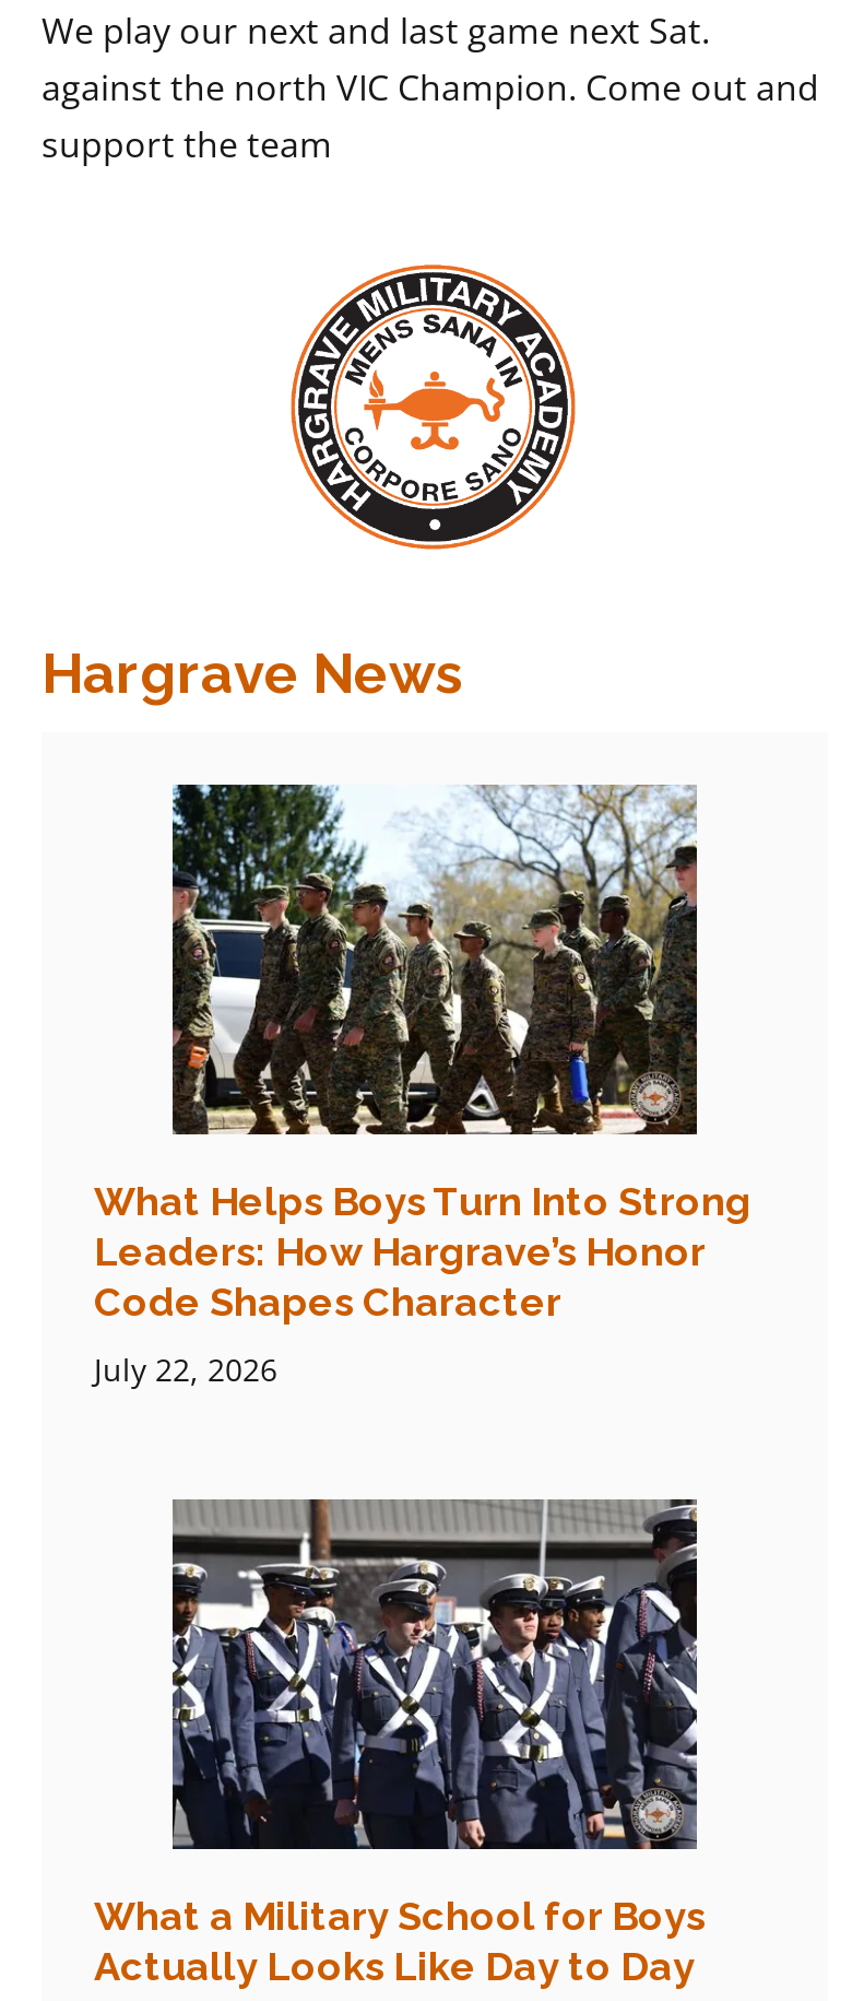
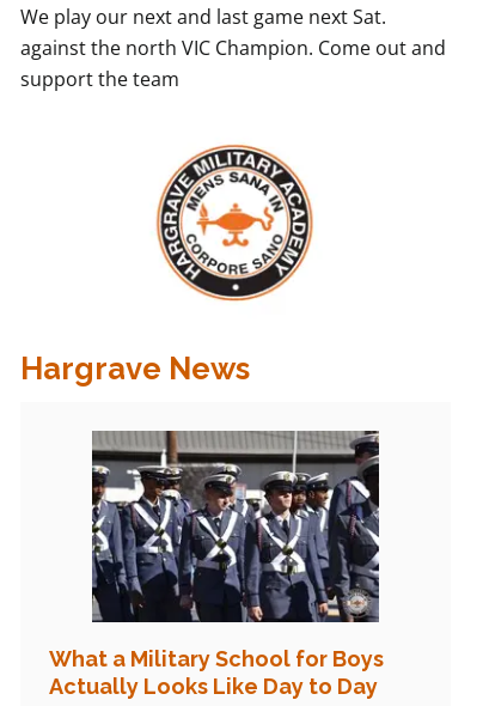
[94,782,751,1391] [image] | What Helps Boys Turn Into Strong | Leaders: How Hargrave’s Honor | Code Shapes Character | July 22, 2026 -> none

